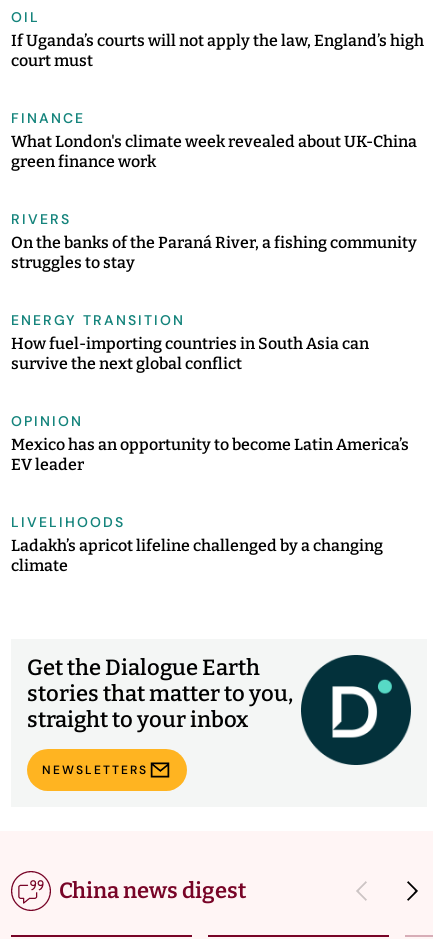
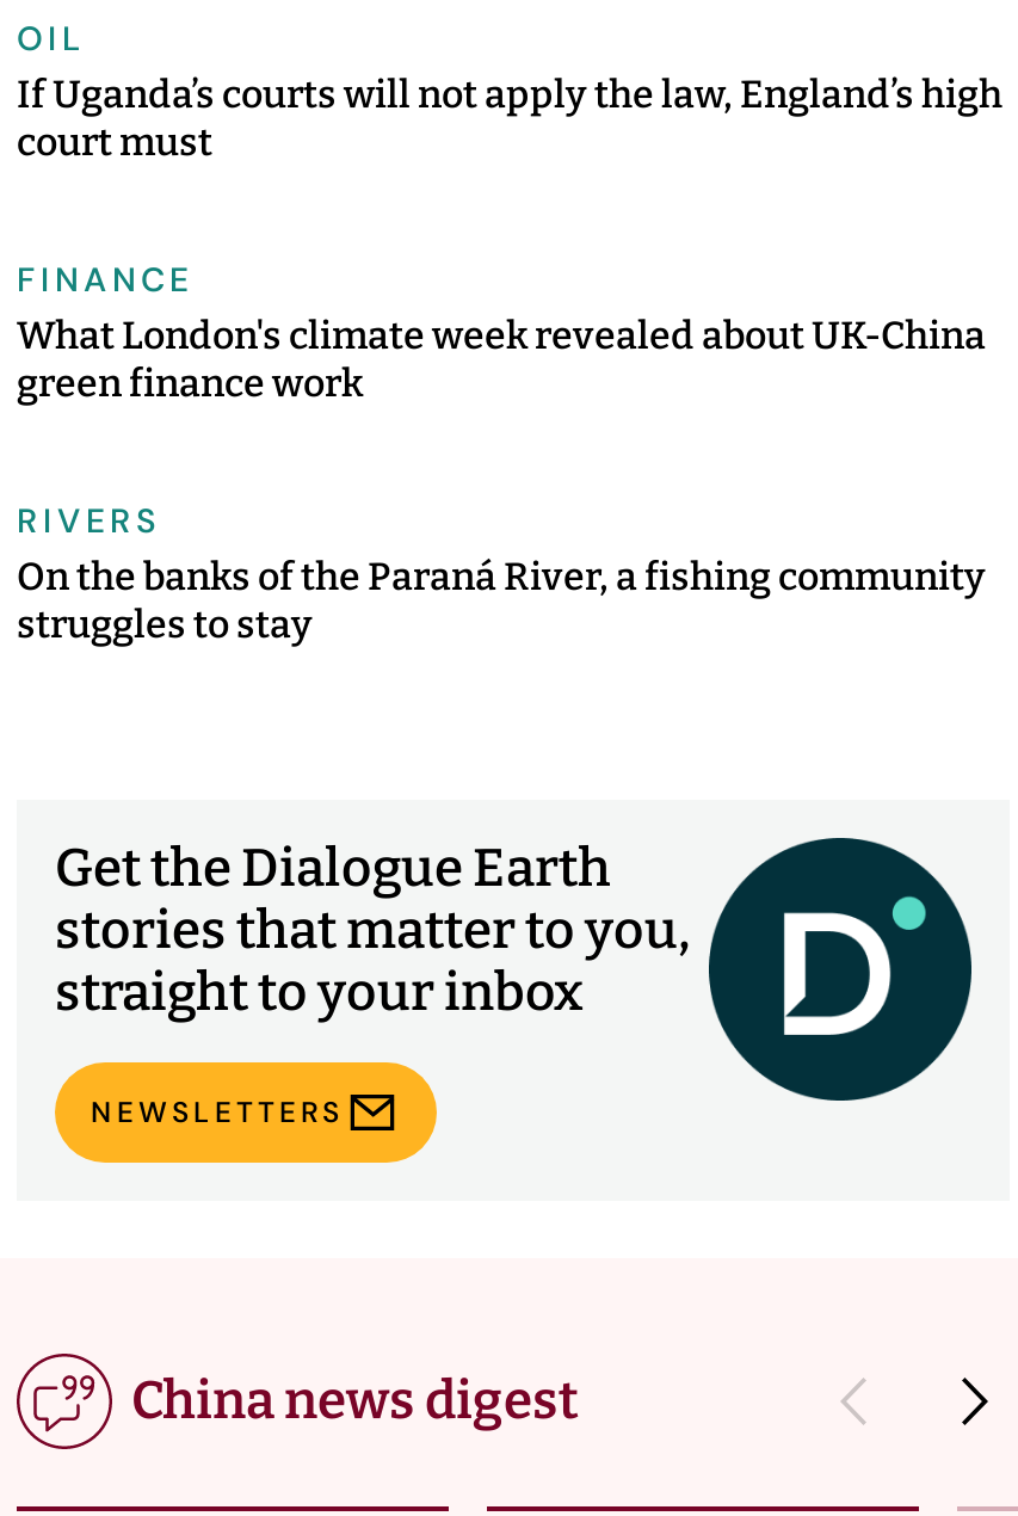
[11,311,409,575] ENERGY TRANSITION | How fuel-importing countries in South Asia can | survive the next global conflict | OPINION | Mexico has an opportunity to become Latin America’s | EV leader | LIVELIHOODS | Ladakh’s apricot lifeline challenged by a changing | climate -> none

